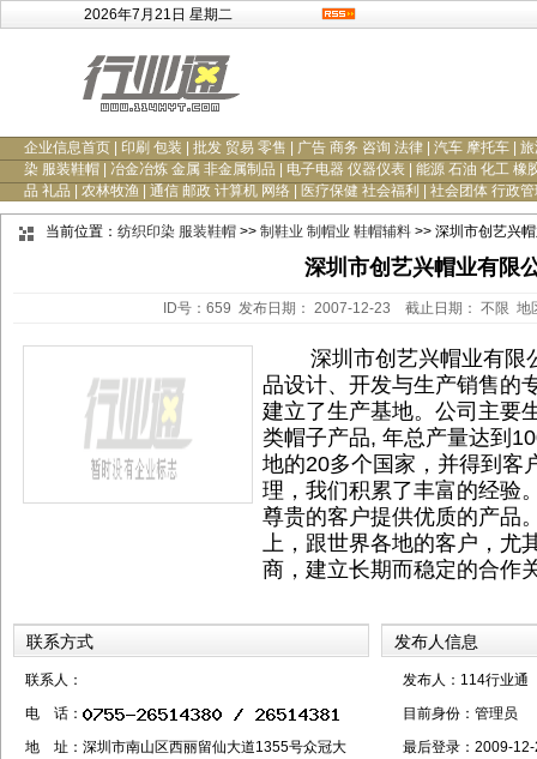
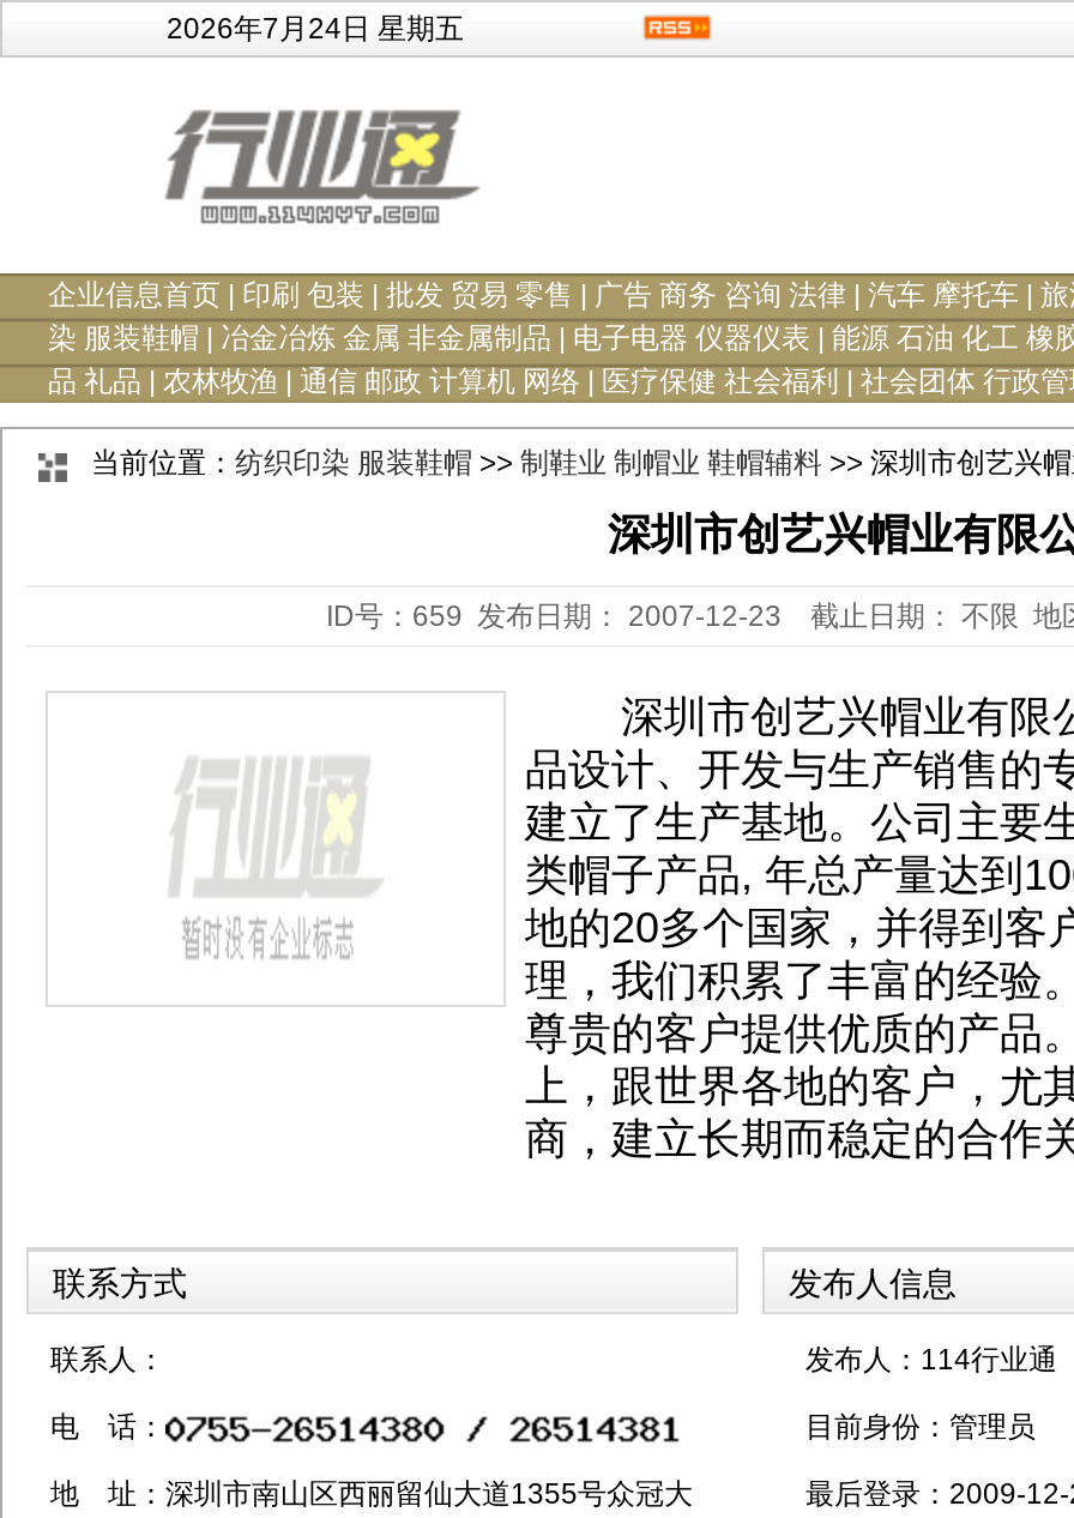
[83,6,232,23] 2026年7月21日 星期二 -> [167,12,464,46] 2026年7月24日 星期五

